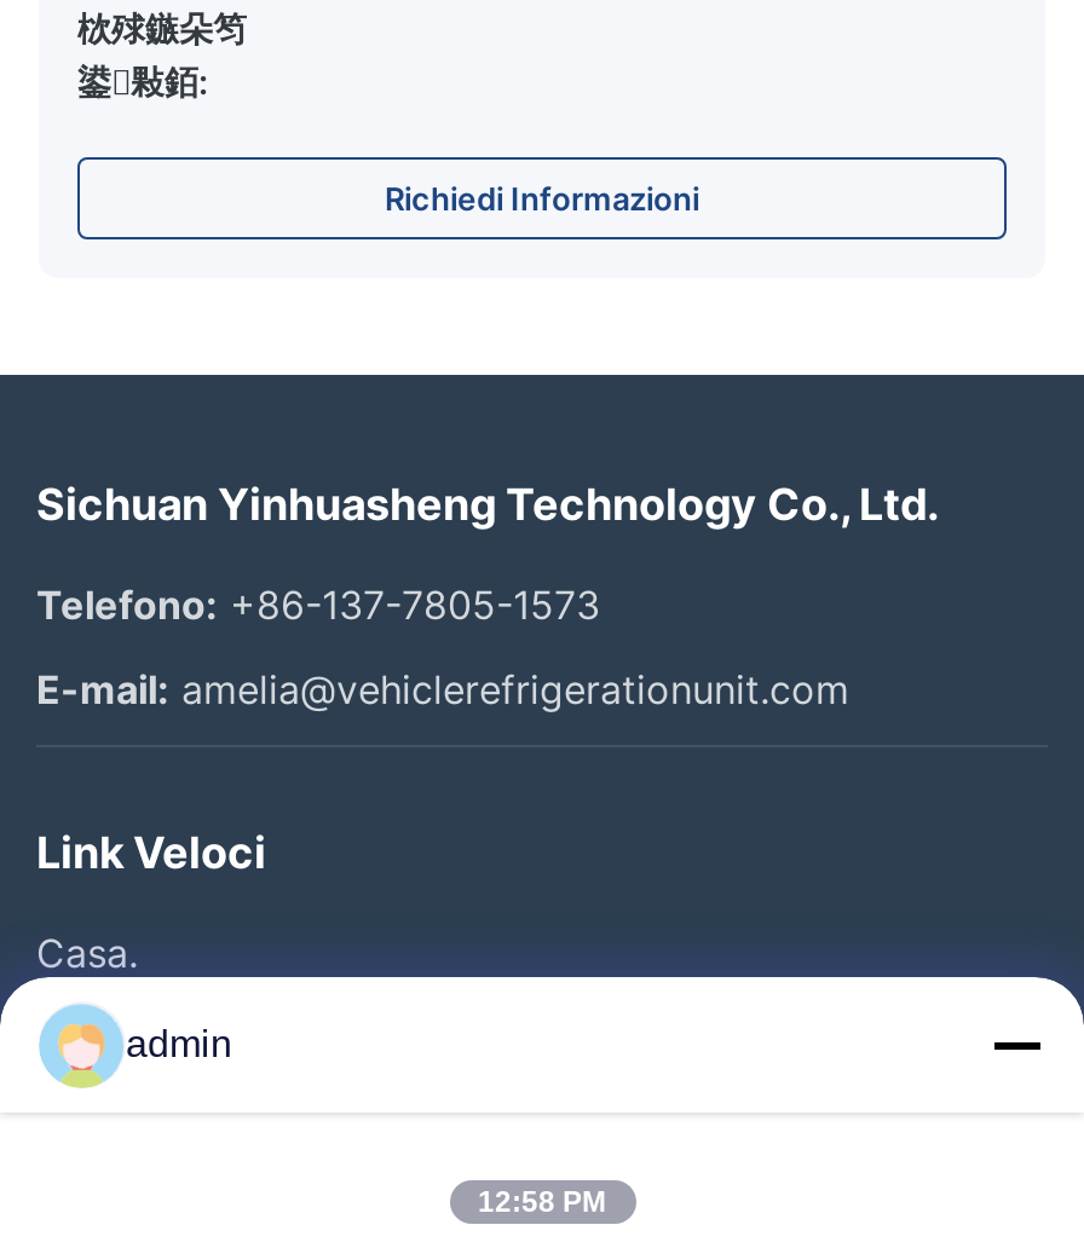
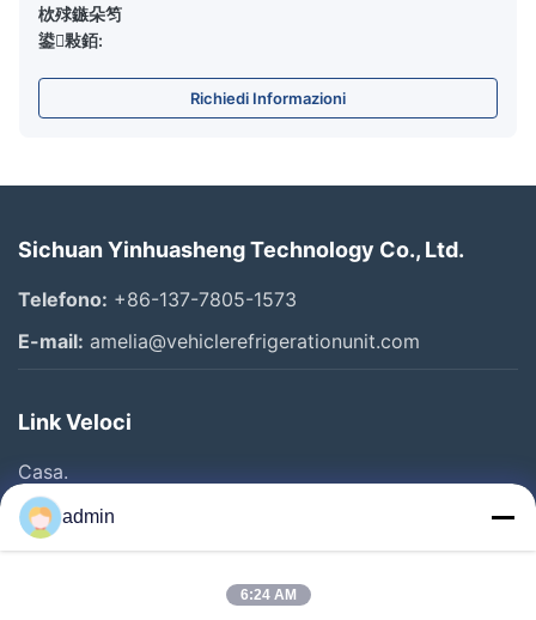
[478,1185,606,1219] 12:58 PM -> [240,586,296,603] 6:24 AM

